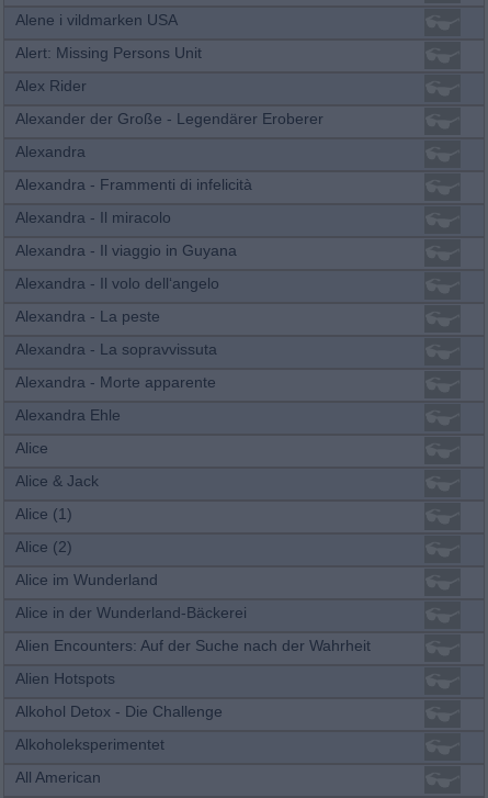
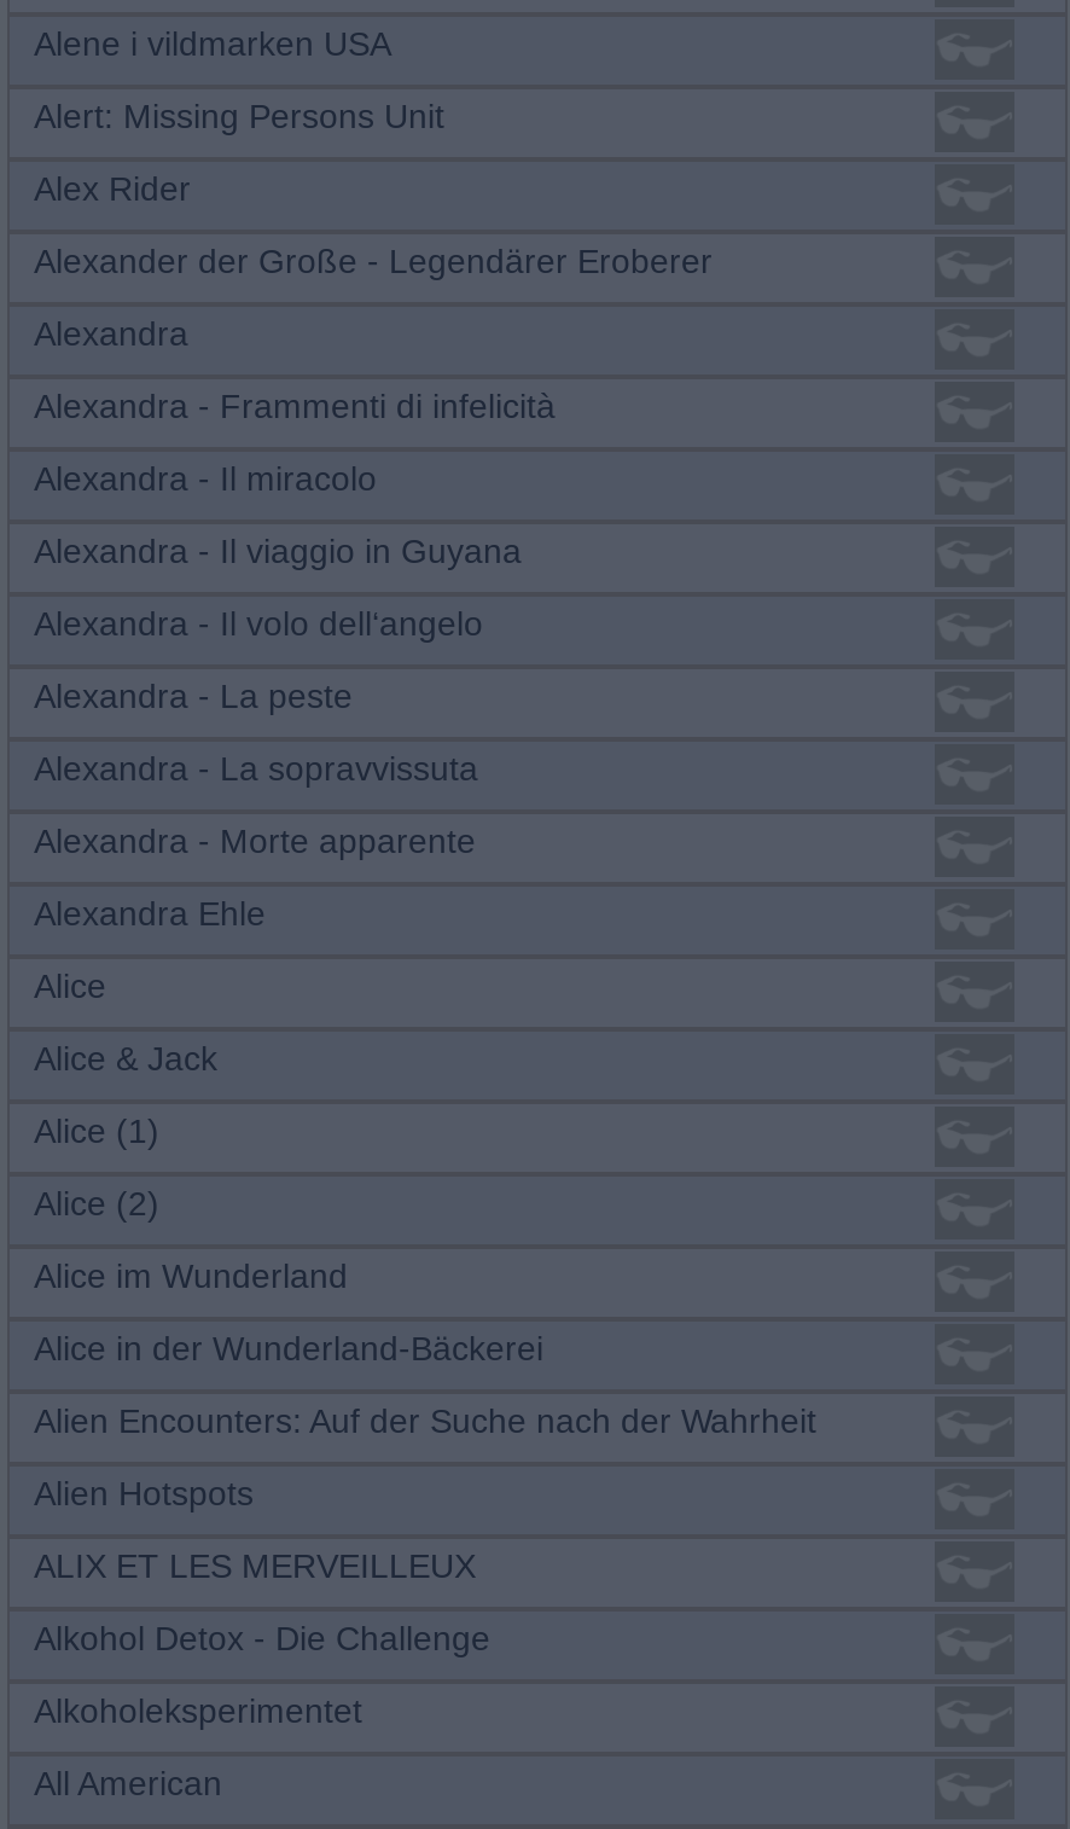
none -> [34,1547,476,1585] ALIX ET LES MERVEILLEUX

